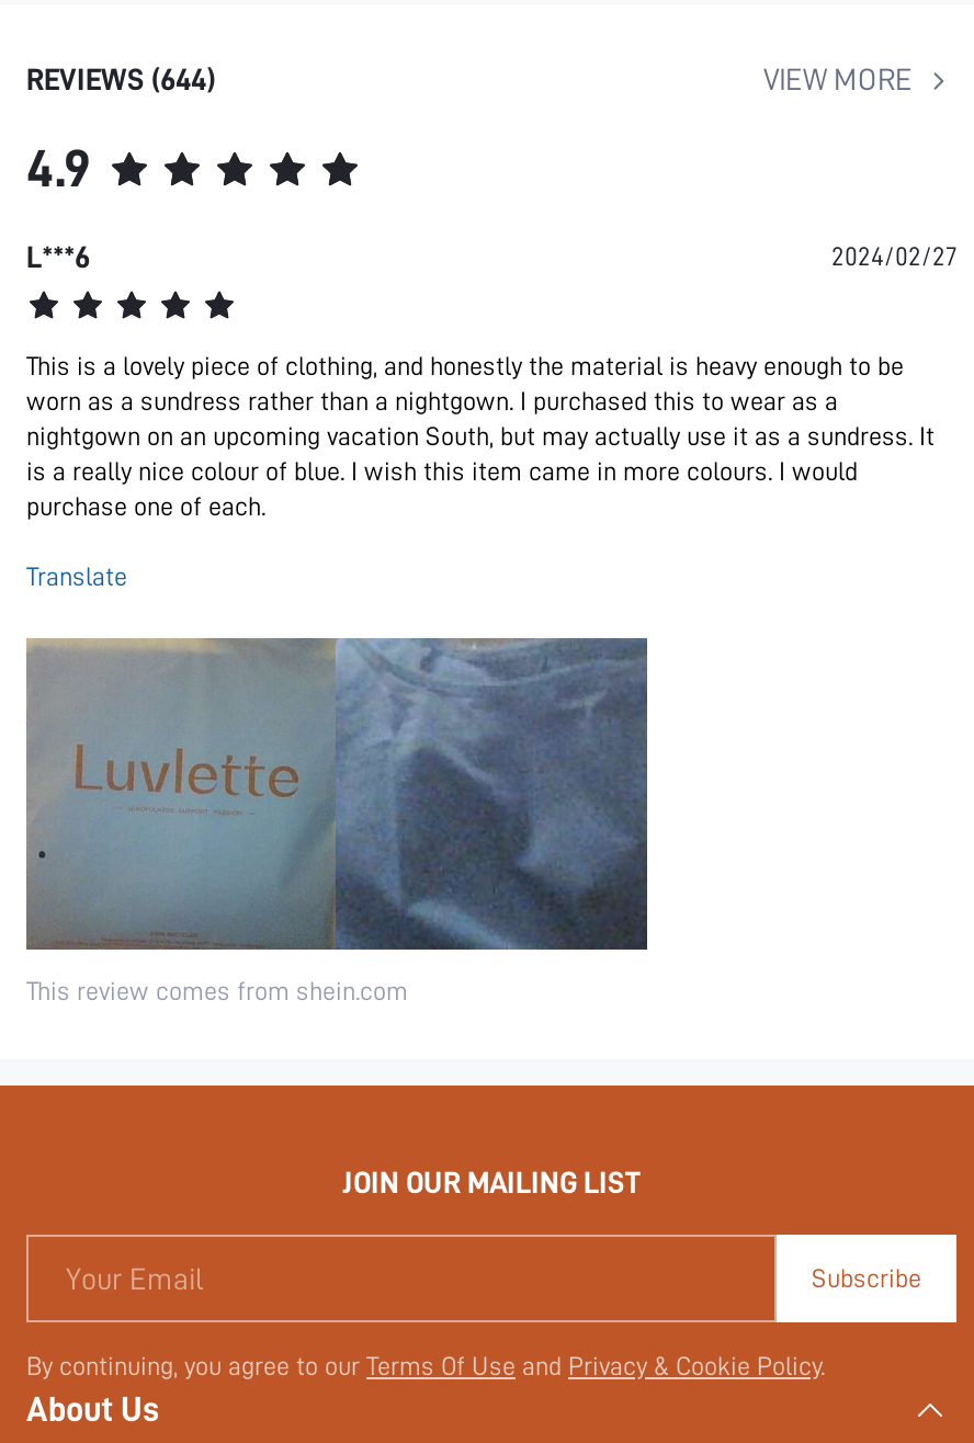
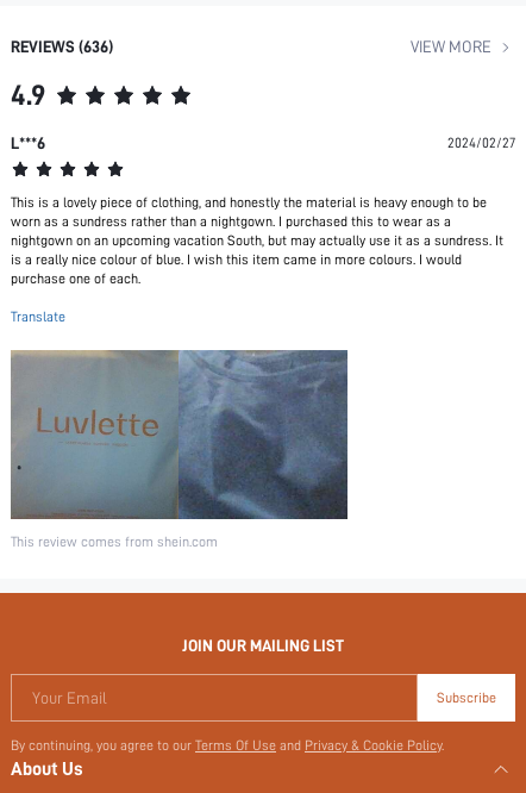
[26,62,215,97] REVIEWS (644) -> [11,37,113,56] REVIEWS (636)

